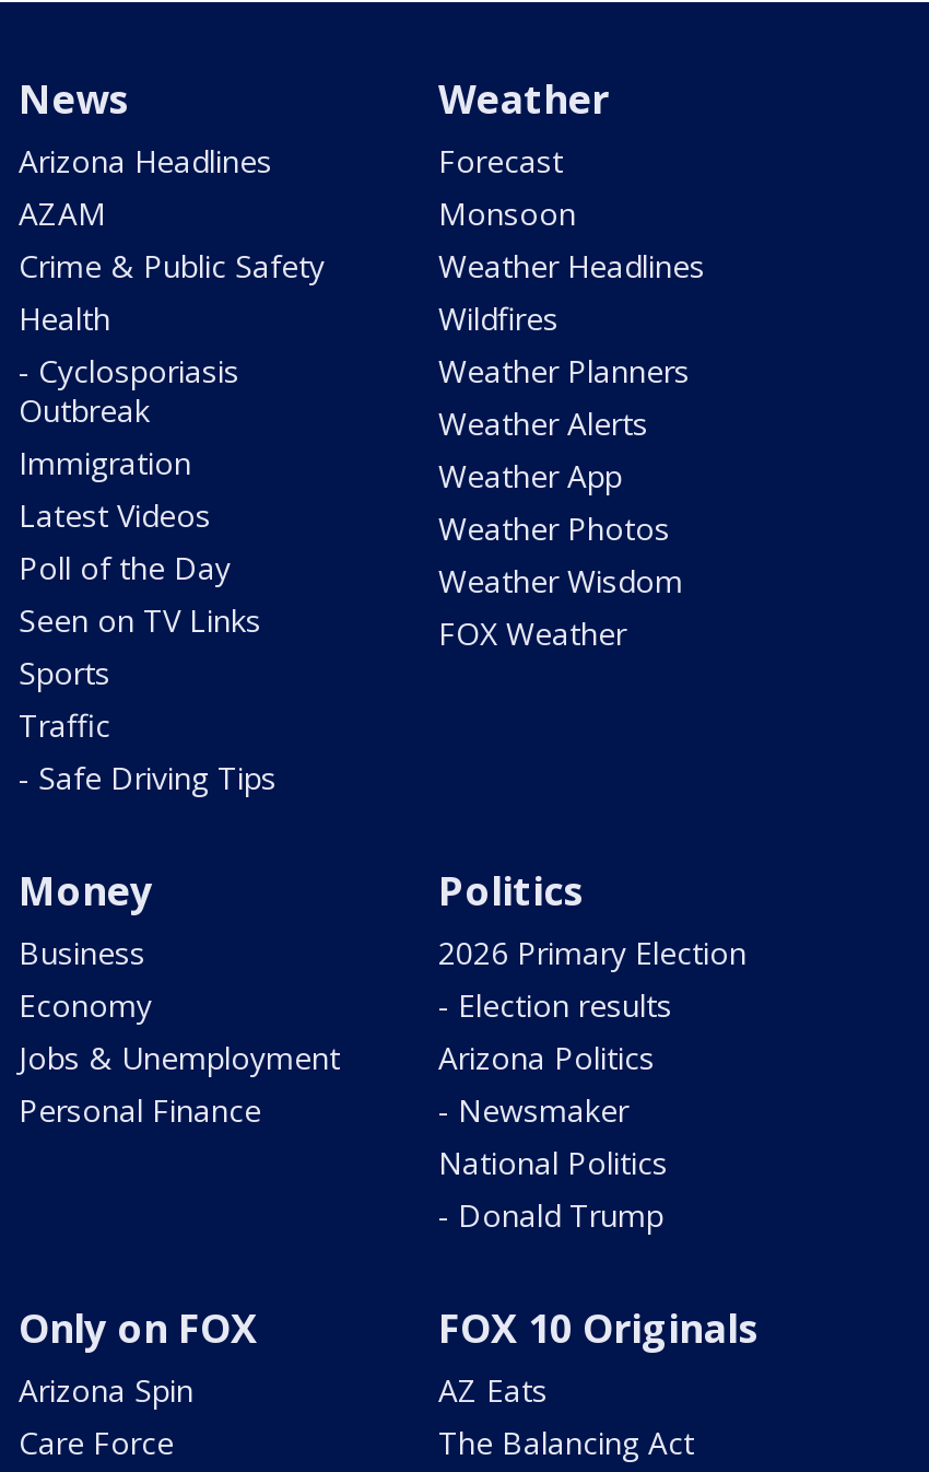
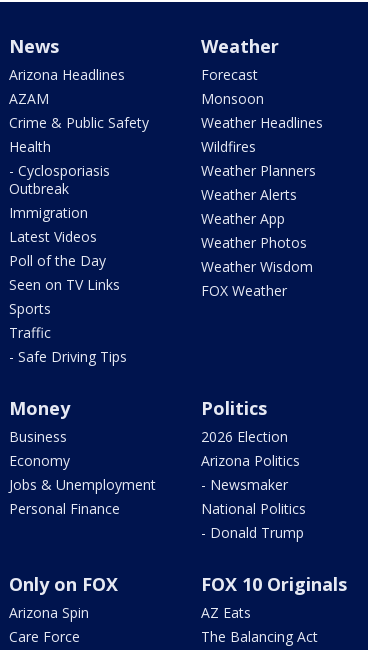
[438,932,746,1026] 2026 Primary Election | - Election results -> [201,427,288,446] 2026 Election

